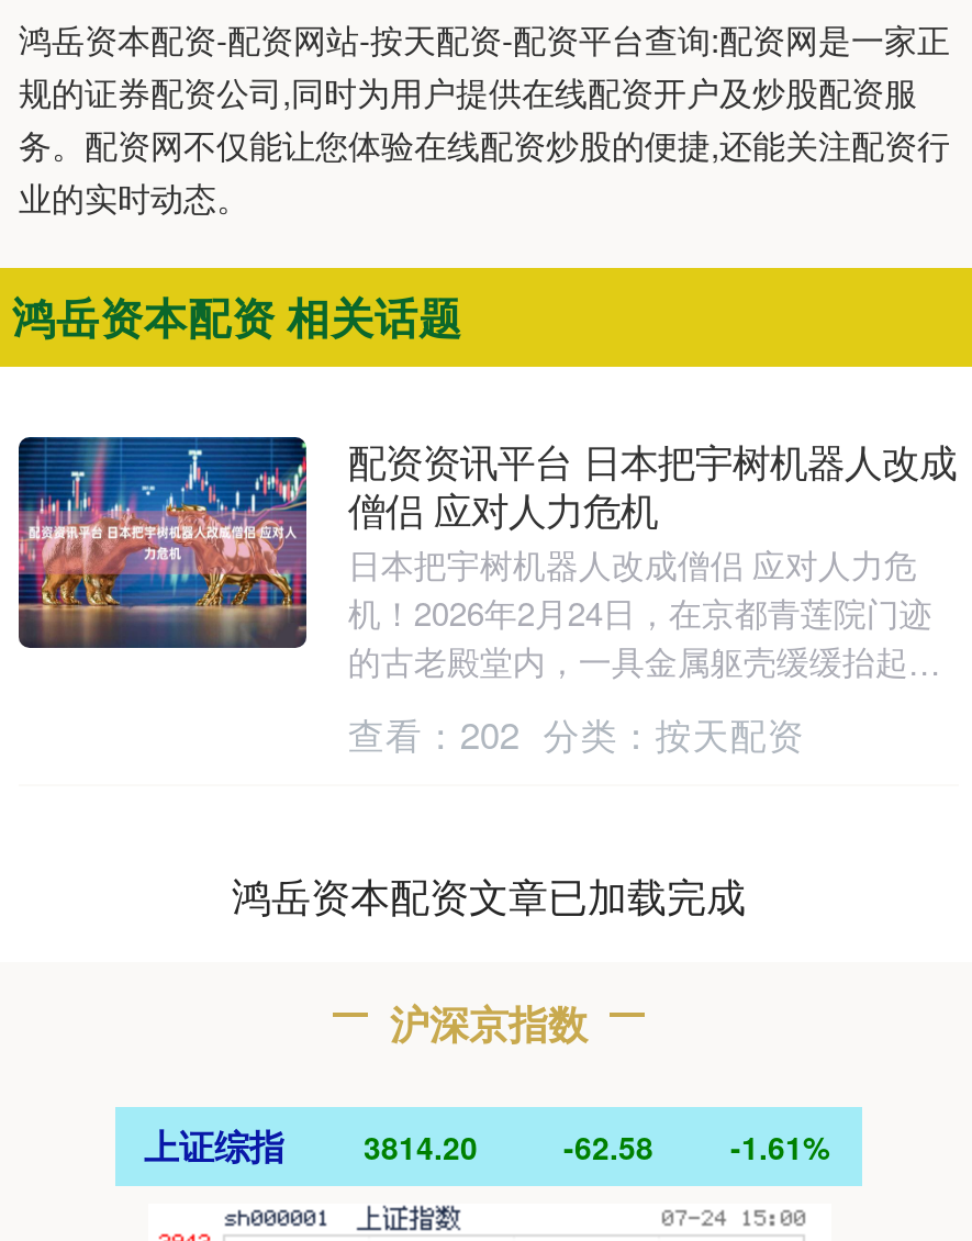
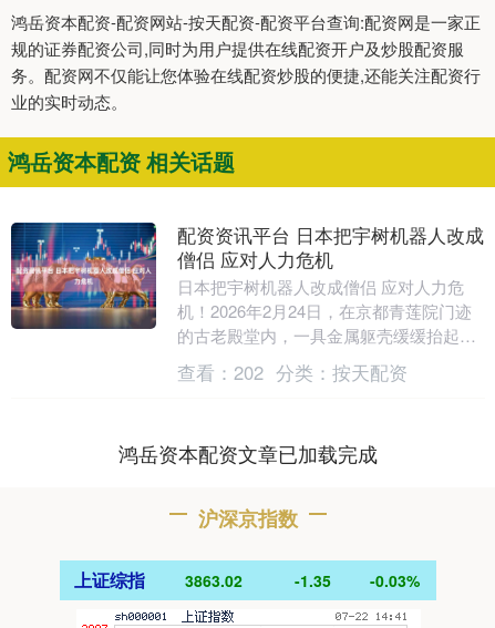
[364,1125,478,1169] 3814.20 -> [185,570,243,592] 3863.02
[563,1125,653,1169] -62.58 -> [295,570,331,592] -1.35
[730,1125,829,1169] -1.61% -> [370,570,420,592] -0.03%

